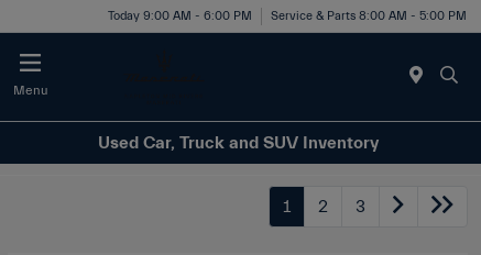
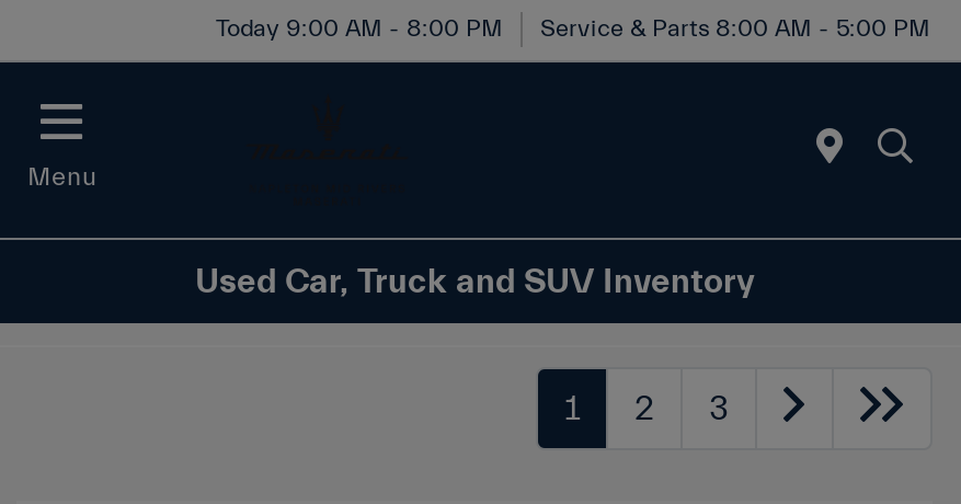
[108,8,467,23] Today 9:00 AM - 6:00 PM Service & Parts 8:00 AM - 5:00 PM -> [216,13,930,42] Today 9:00 AM - 8:00 PM Service & Parts 8:00 AM - 5:00 PM

